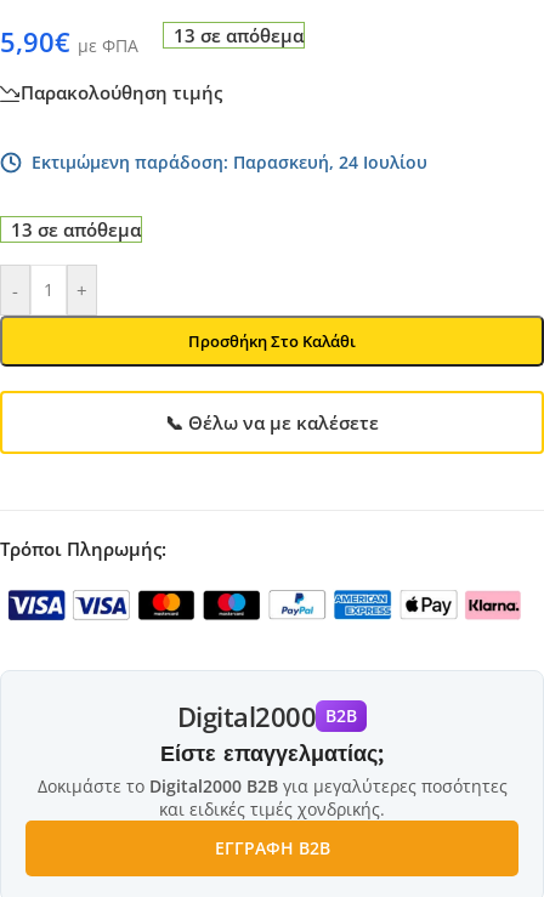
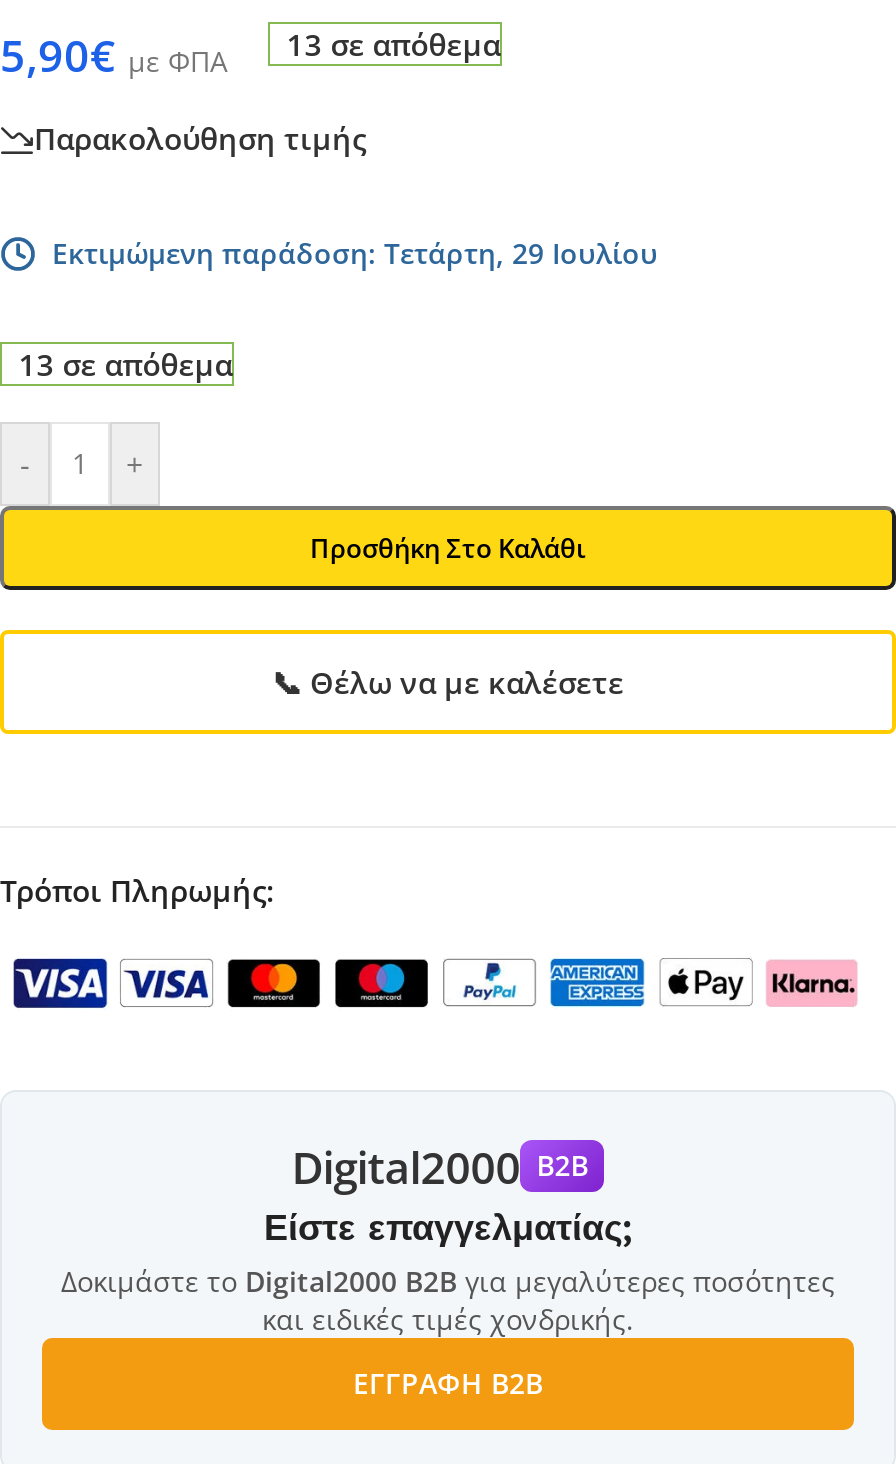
[32,151,427,174] Εκτιμώμενη παράδοση: Παρασκευή, 24 Ιουλίου -> [52,234,658,272] Εκτιμώμενη παράδοση: Τετάρτη, 29 Ιουλίου

